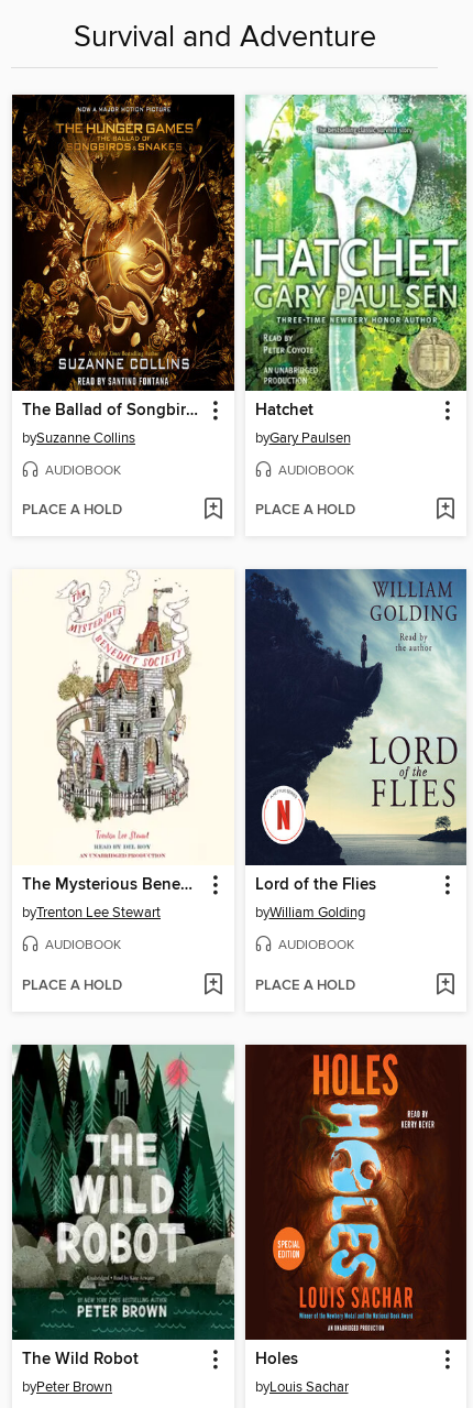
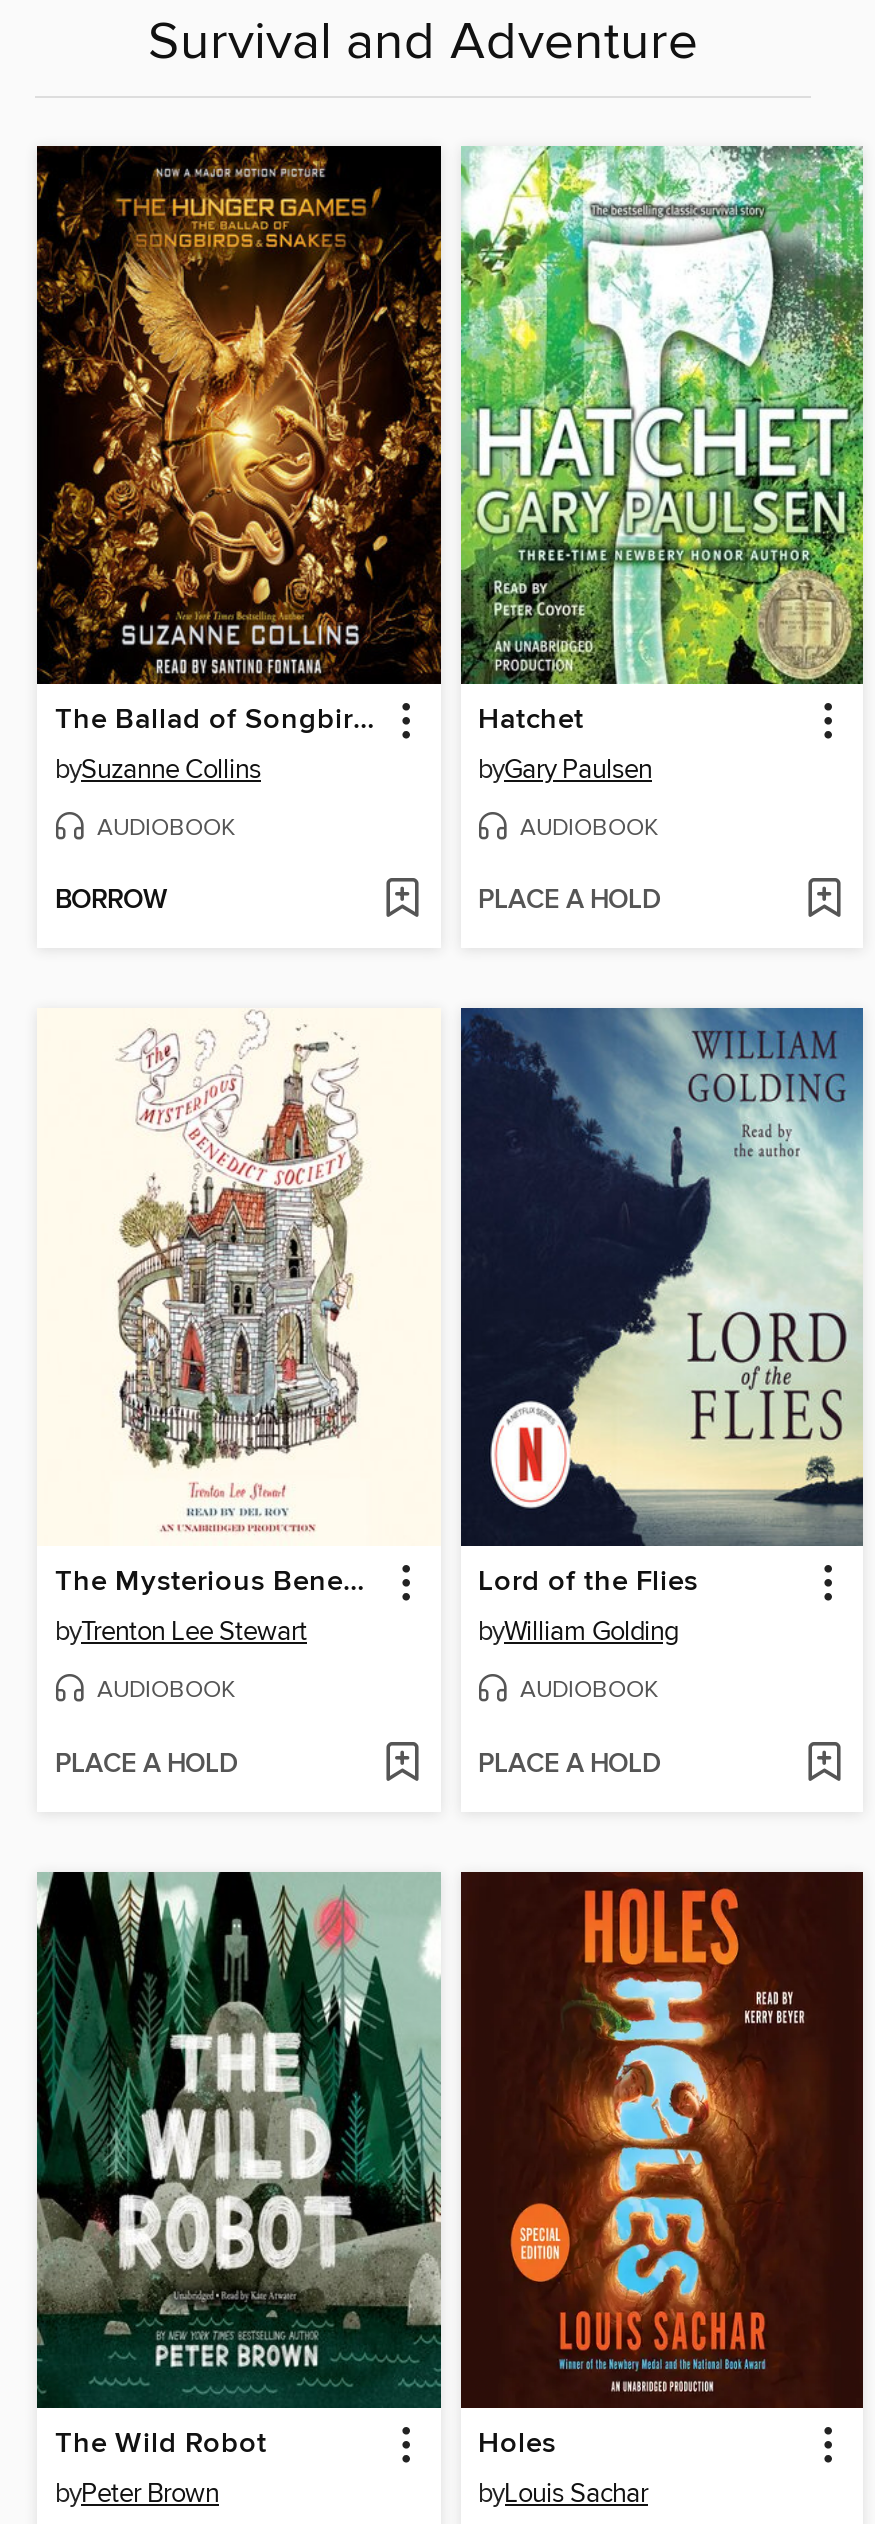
[22,501,122,520] PLACE A HOLD -> [55,885,167,919] BORROW

